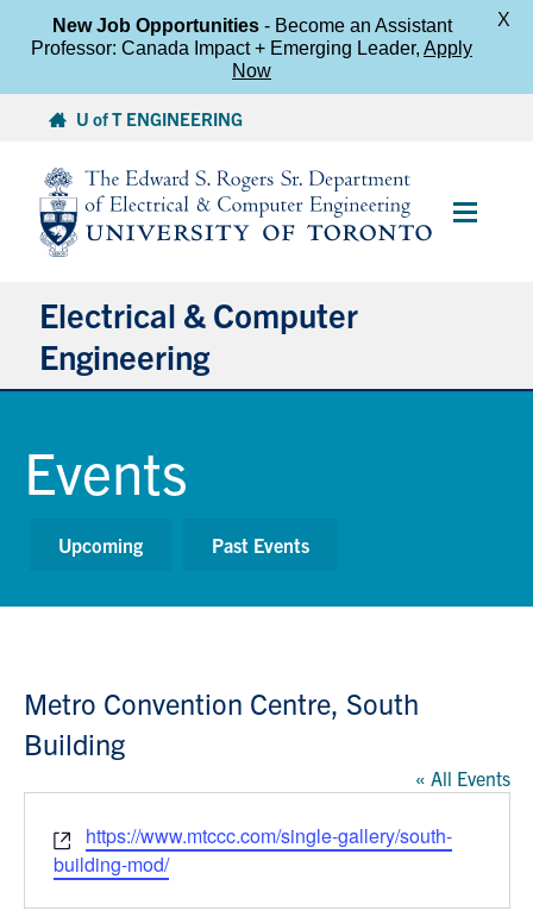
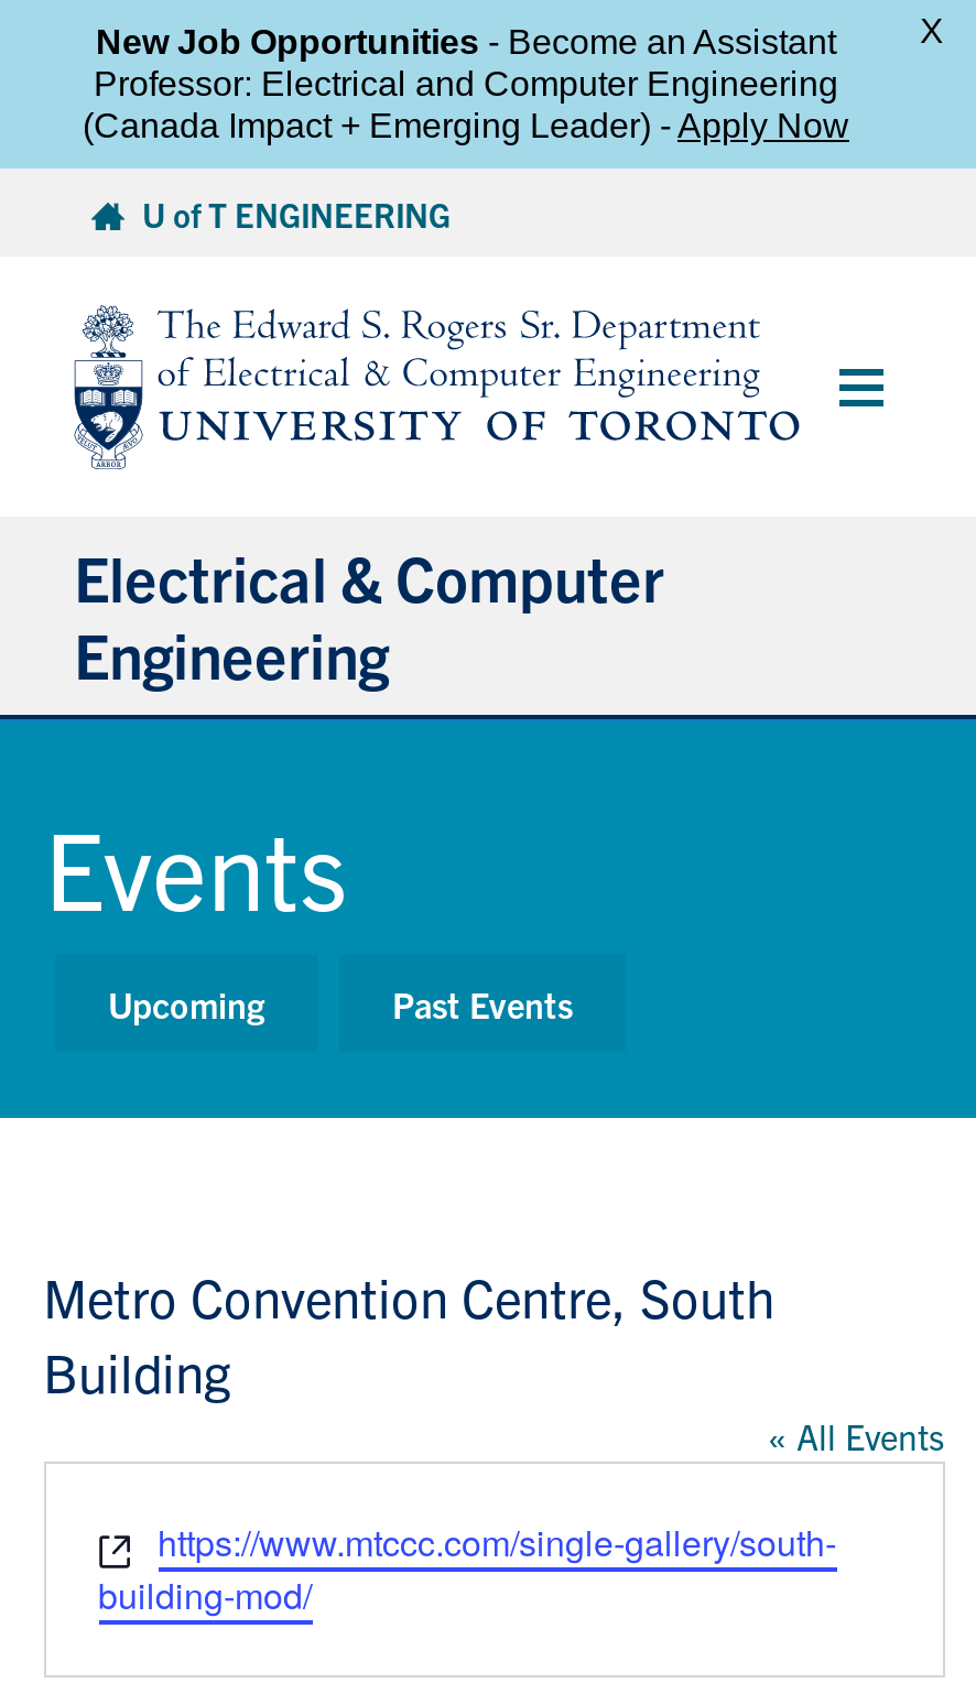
[31,38,472,81] Professor: Canada Impact + Emerging Leader, Apply | Now -> [83,65,849,144] Professor: Electrical and Computer Engineering | (Canada Impact + Emerging Leader) - Apply Now

